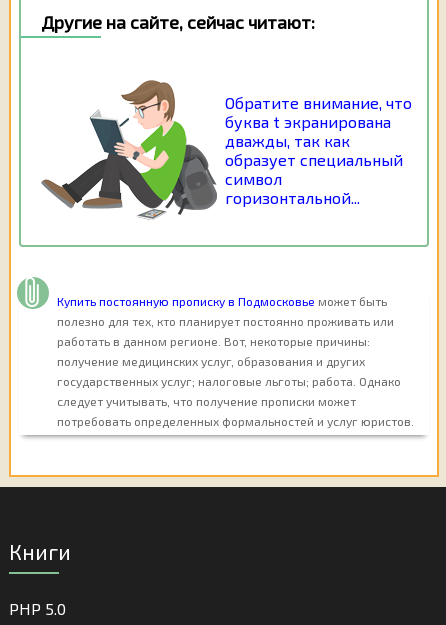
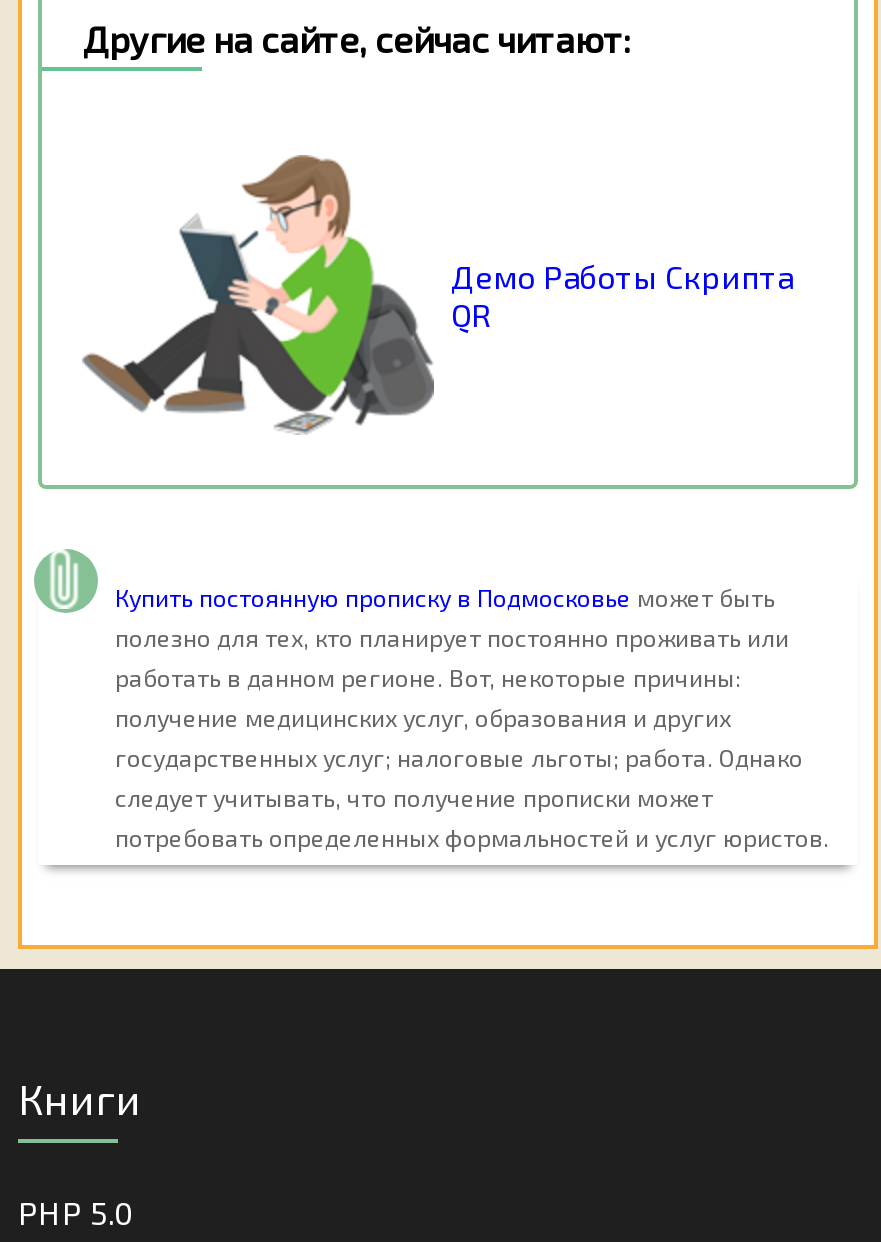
[225,93,412,207] Обратите внимание, что | буква t экранирована | дважды, так как | образует специальный | символ | горизонтальной... -> [451,257,793,333] Демо Работы Скрипта | QR

